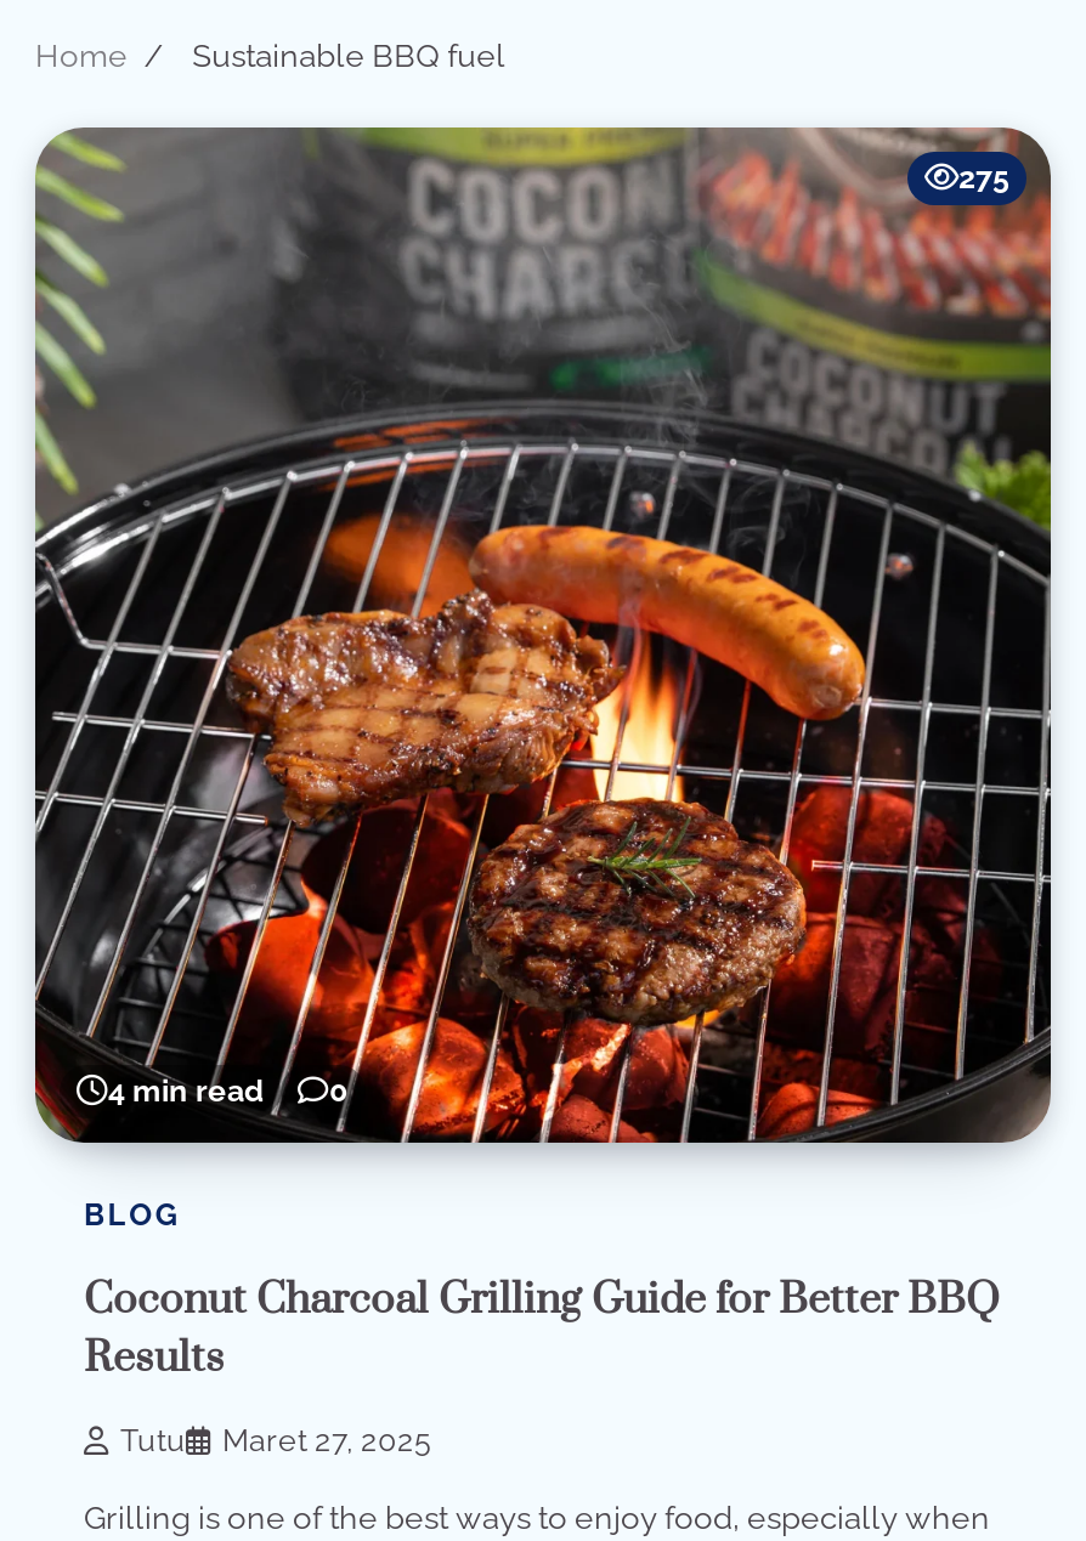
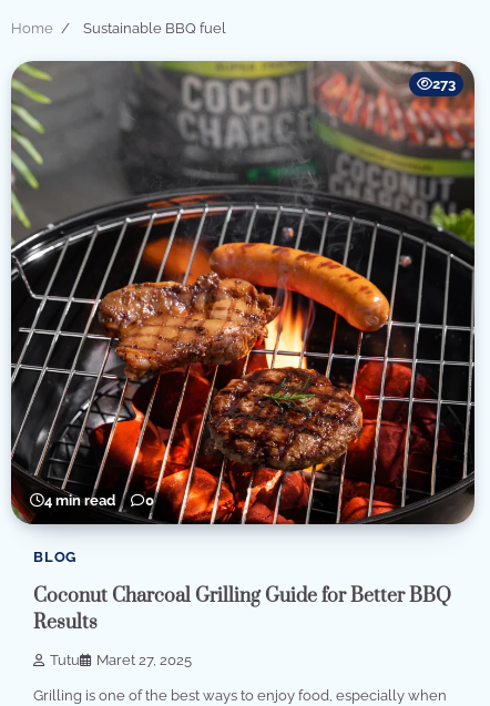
[958,160,1009,196] 275 -> [432,76,456,92] 273

